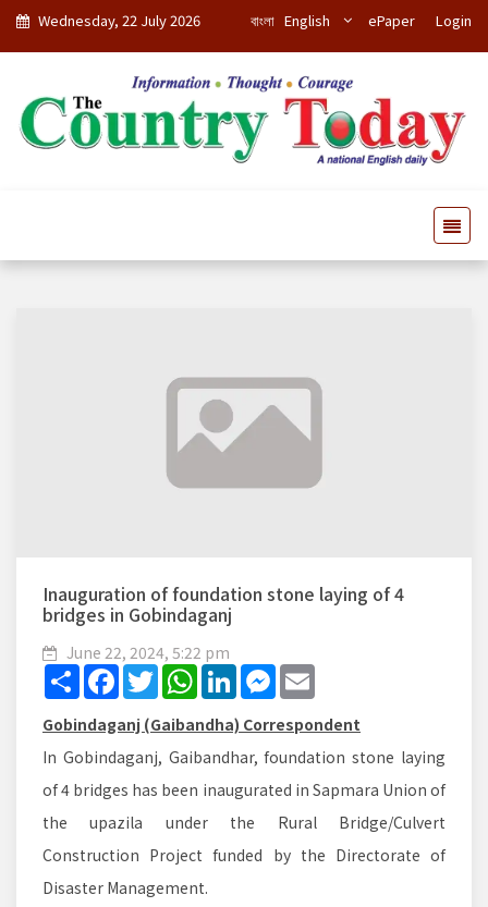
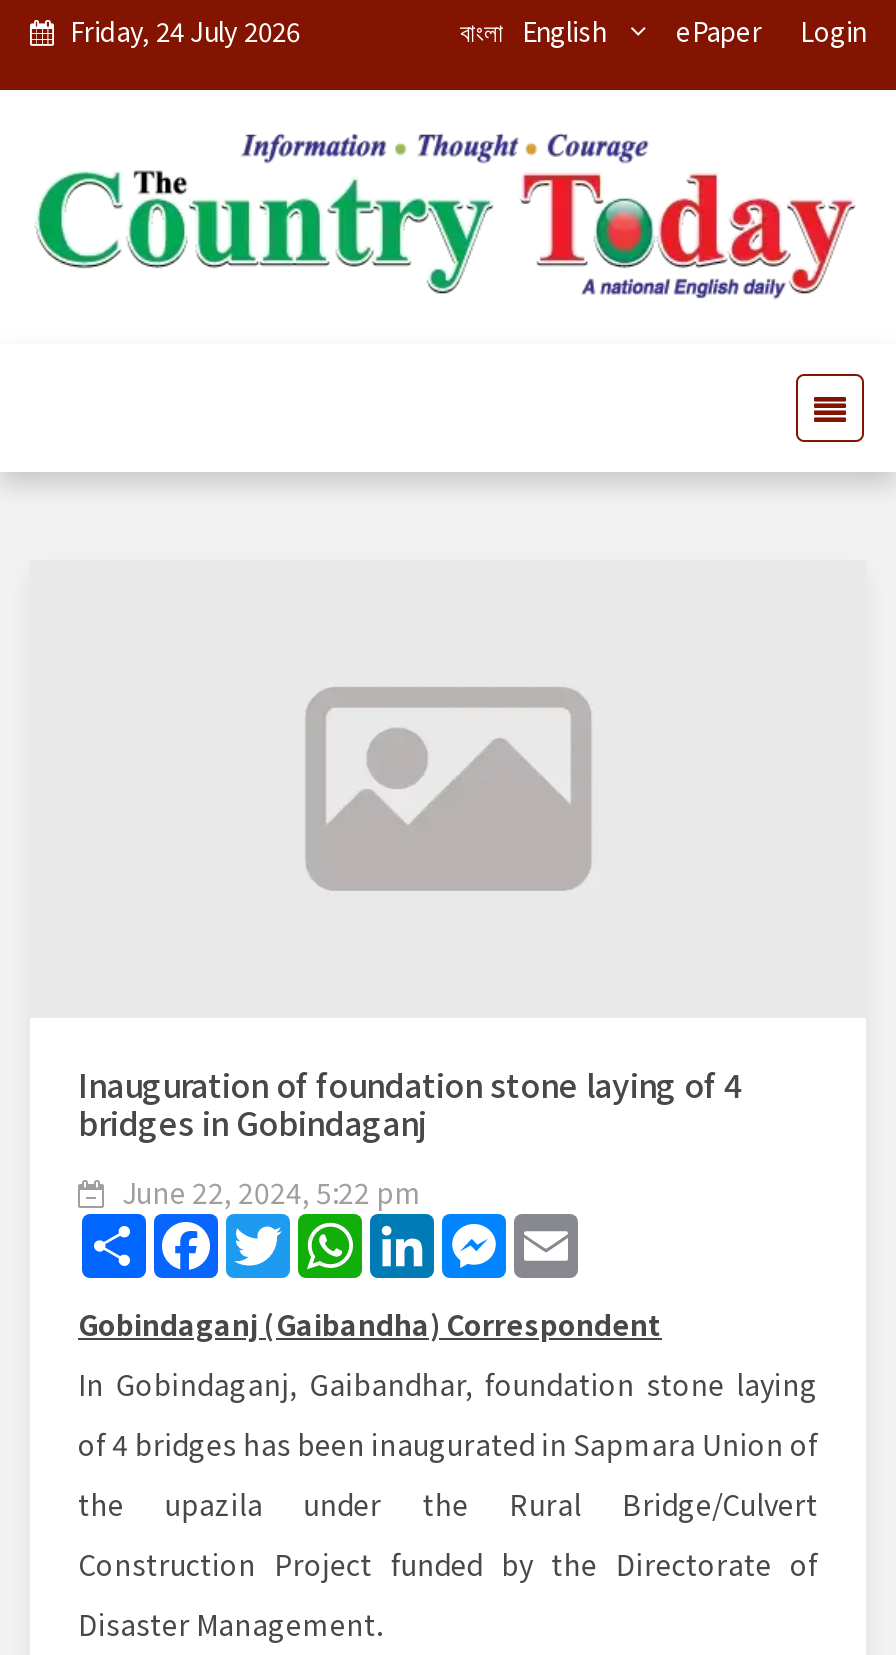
[38,10,200,30] Wednesday, 22 July 2026 -> [70,12,300,50] Friday, 24 July 2026

